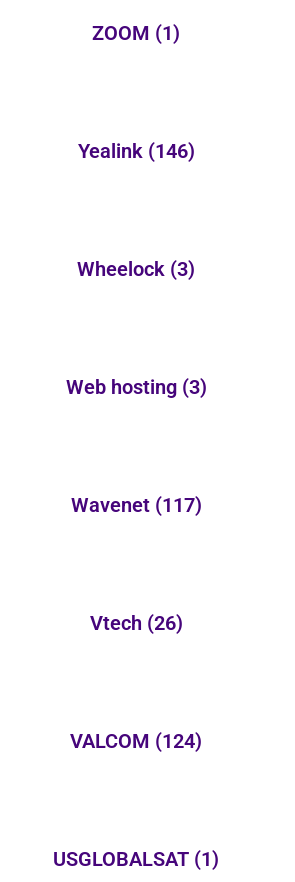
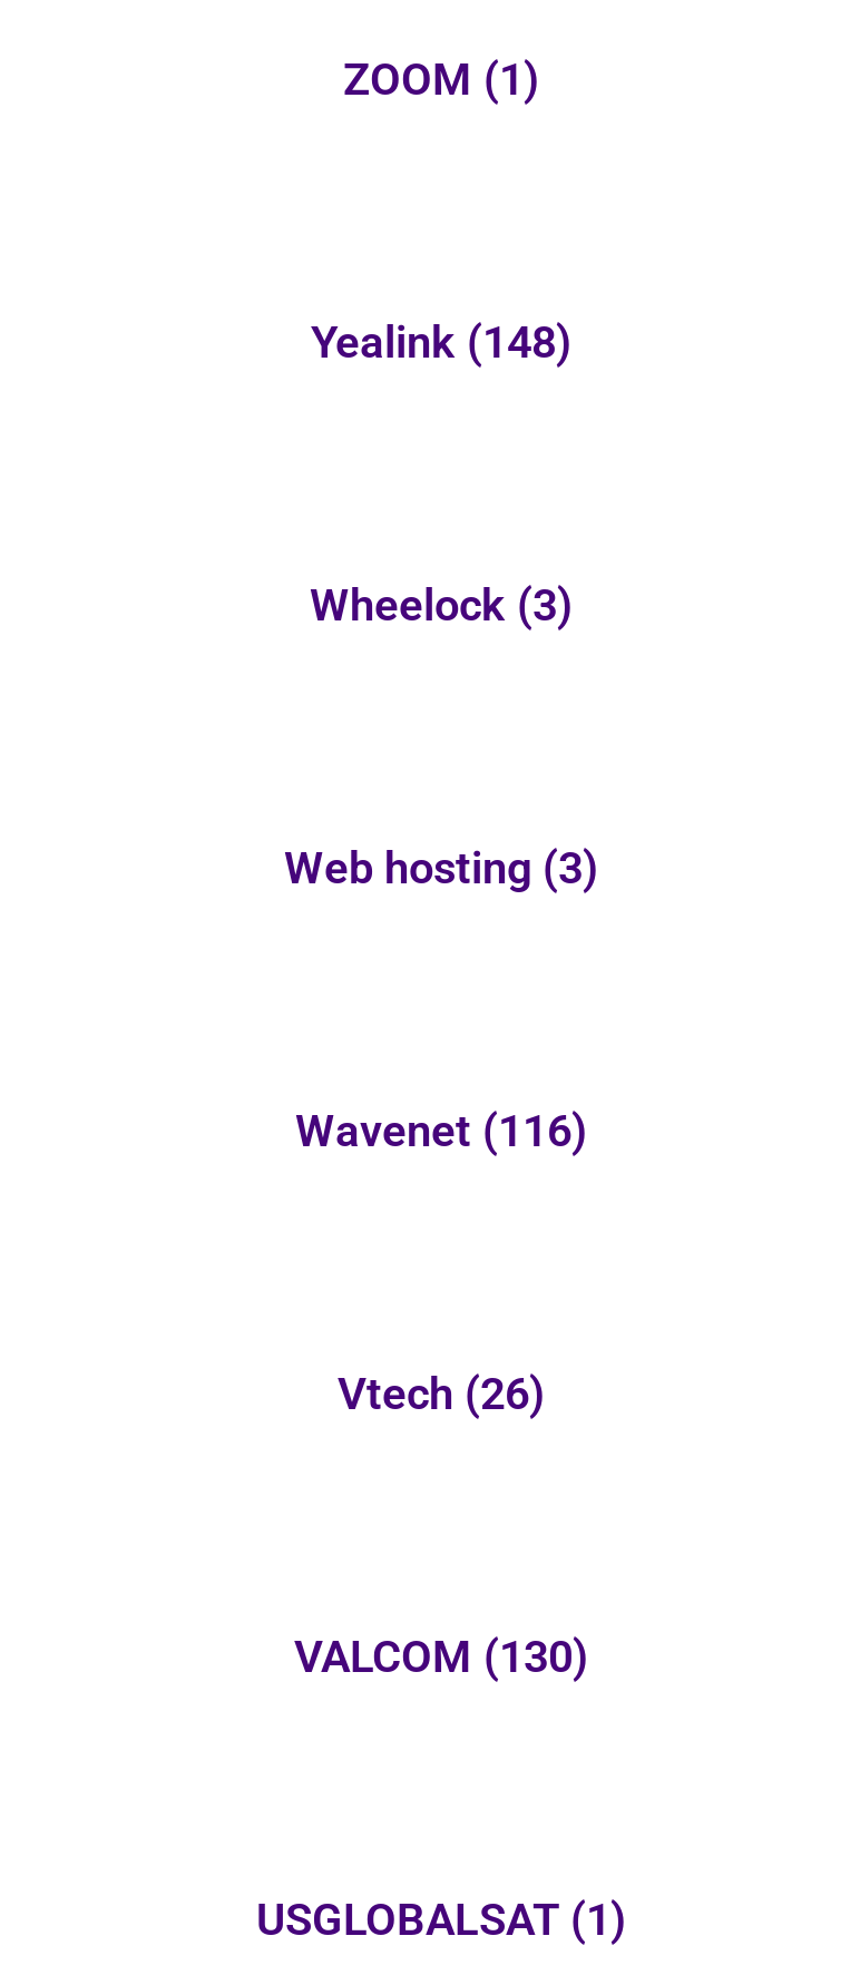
[77,138,194,162] Yealink (146) -> [311,315,571,369] Yealink (148)
[70,492,201,516] Wavenet (117) -> [295,1104,587,1157] Wavenet (116)
[70,728,202,752] VALCOM (124) -> [294,1630,588,1683] VALCOM (130)

